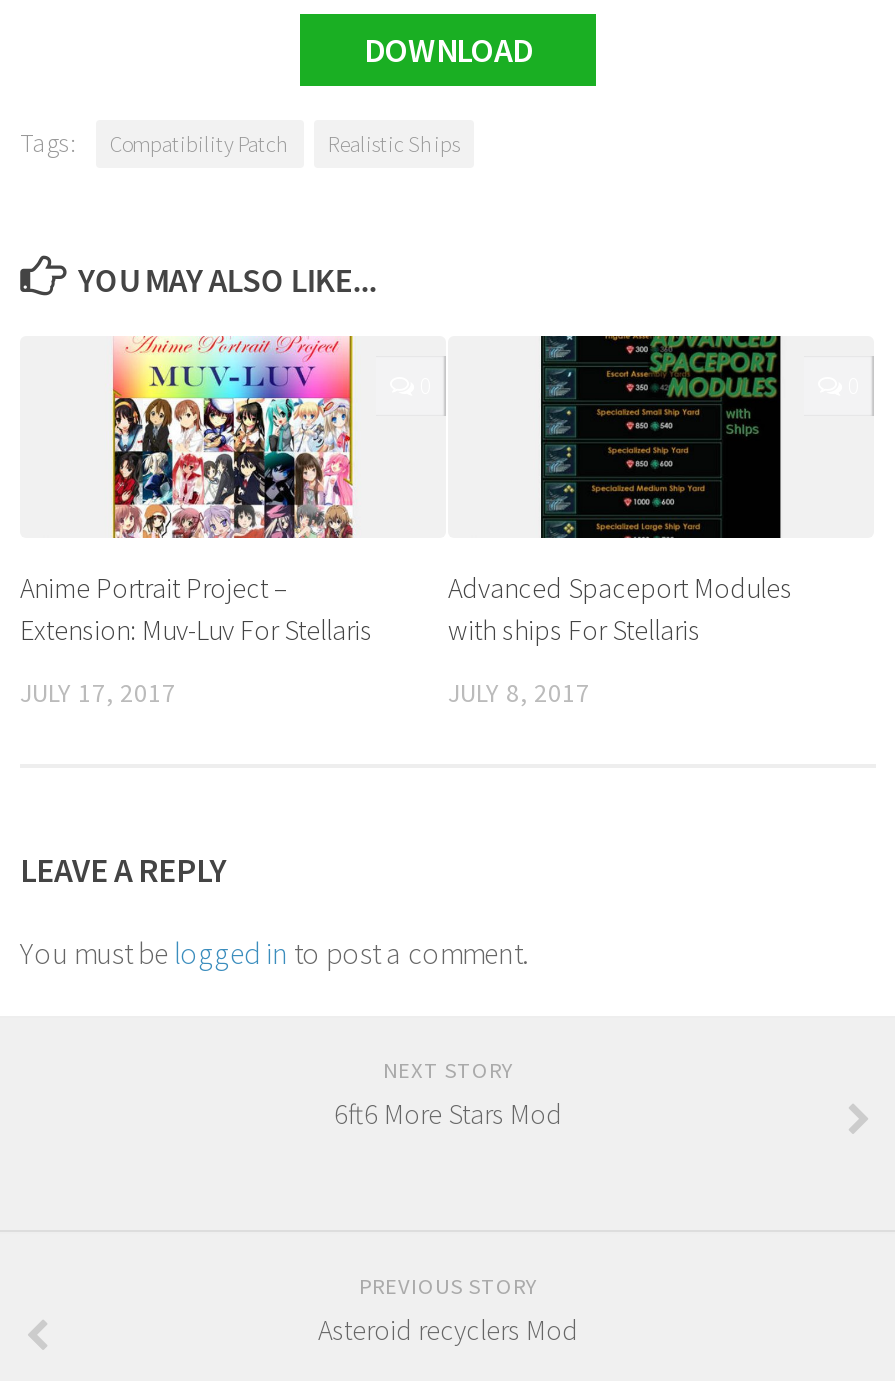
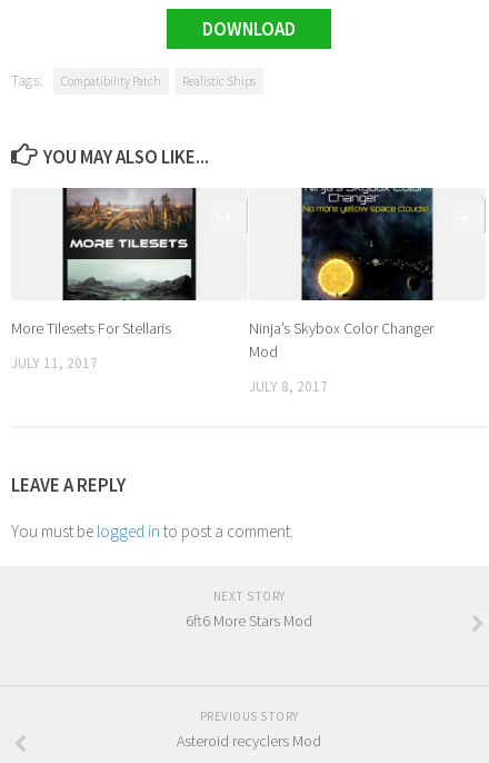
[20,336,372,648] [image] | Anime Portrait Project – | Extension: Muv-Luv For Stellaris -> [11,187,197,338] [image] | More Tilesets For Stellaris
[448,336,792,648] [image] | Advanced Spaceport Modules | with ships For Stellaris -> [249,187,433,361] [image] | Ninja’s Skybox Color Changer | Mod
[20,676,176,710] JULY 17, 2017 -> [11,353,98,372] JULY 11, 2017

